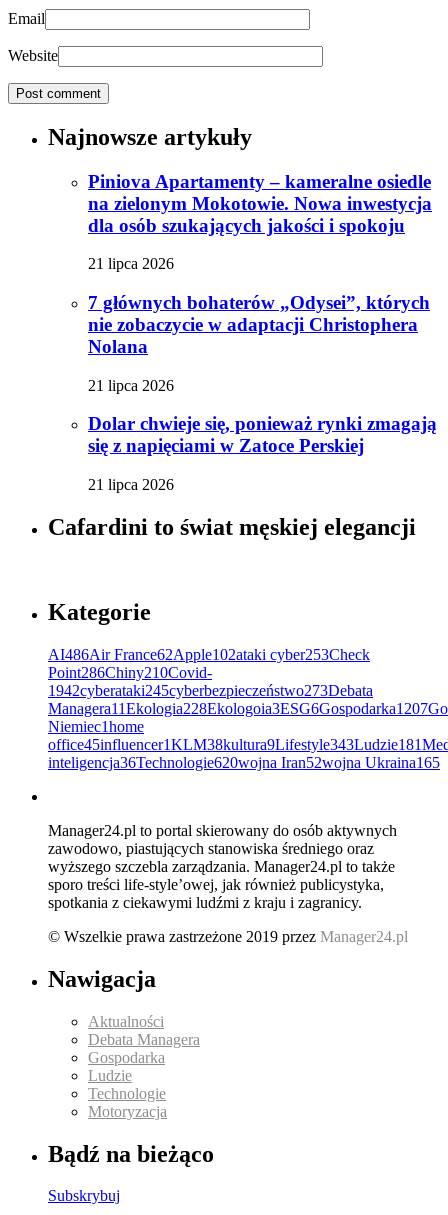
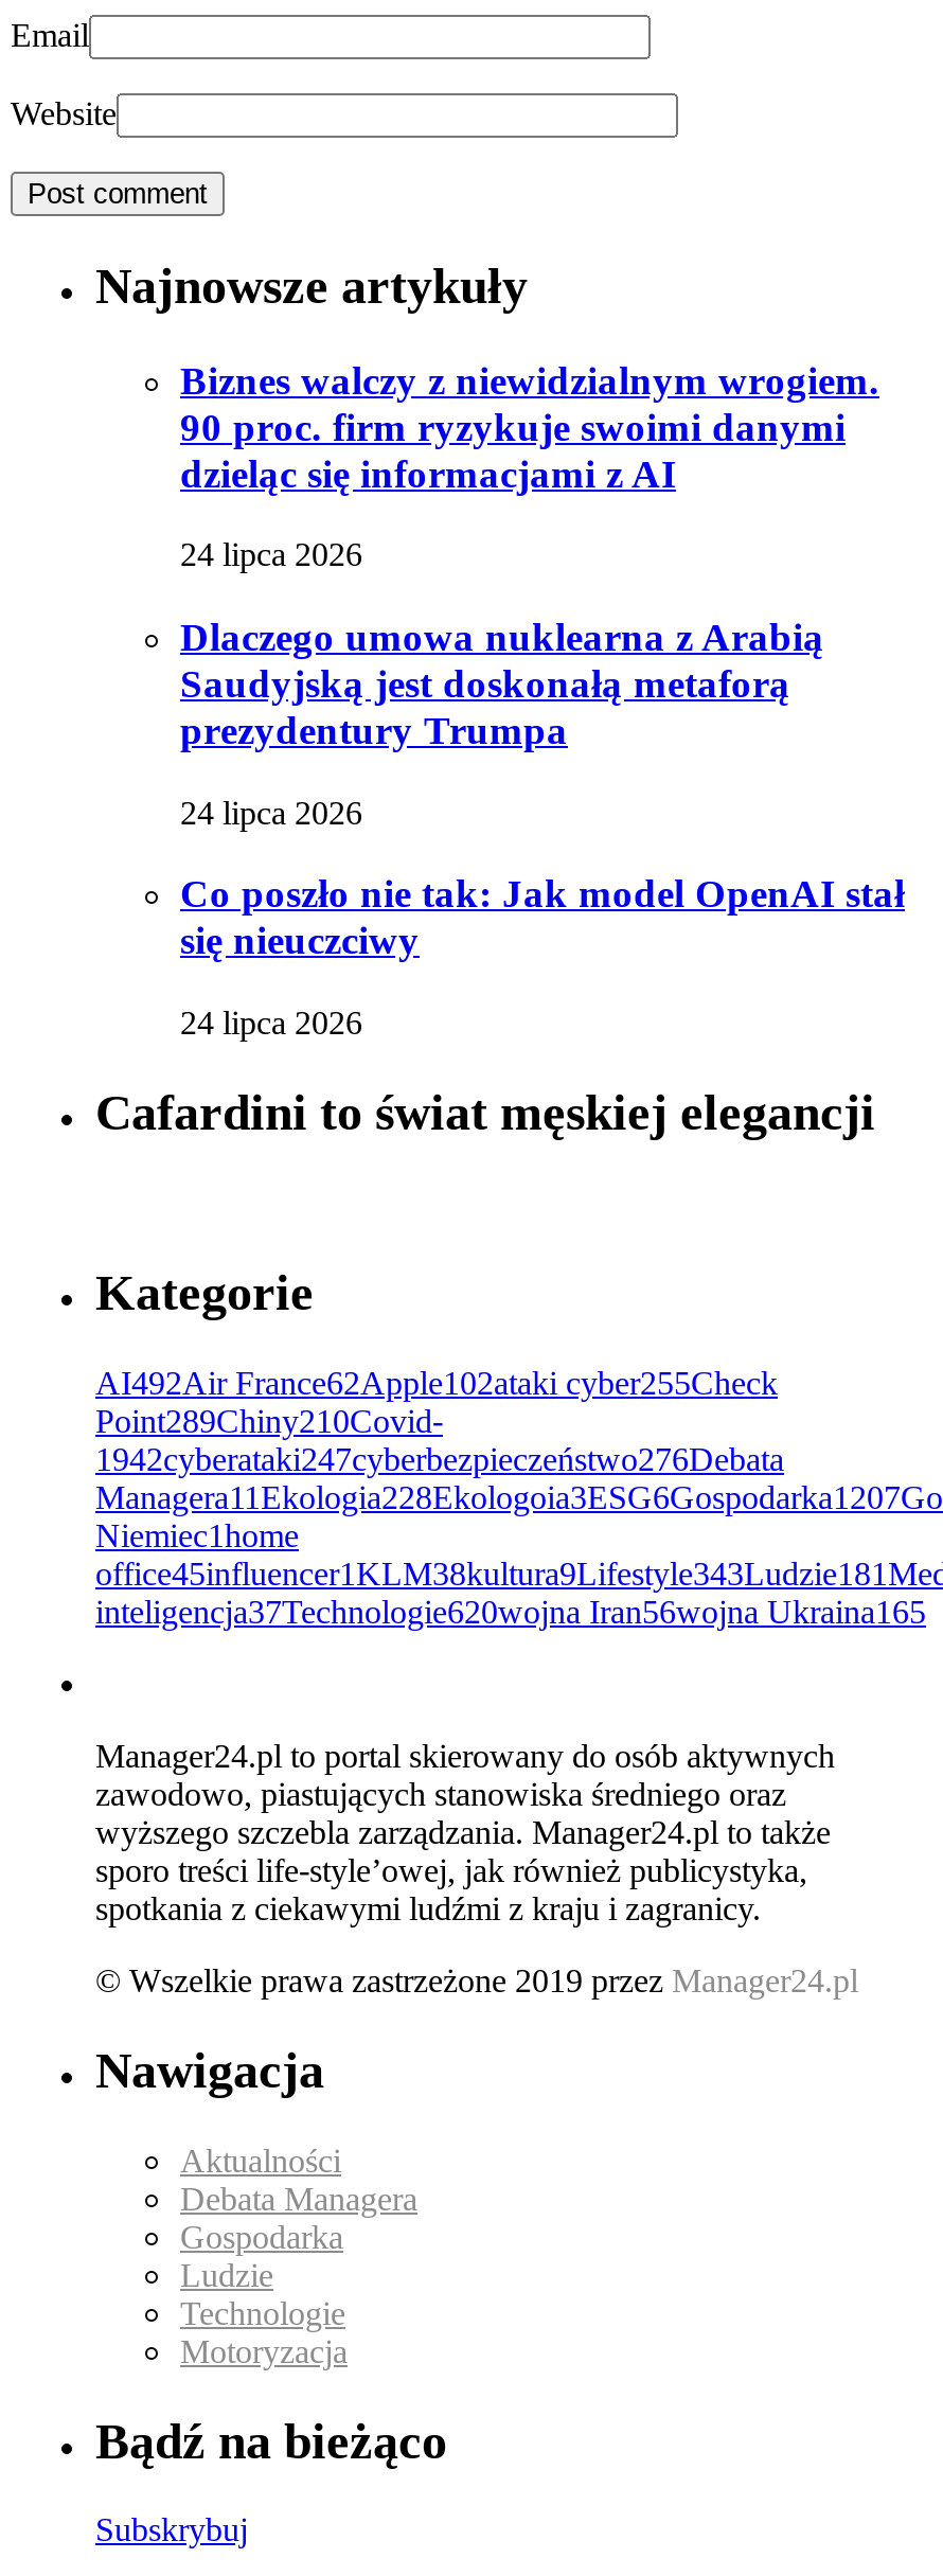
[88,171,432,236] Piniova Apartamenty – kameralne osiedle | na zielonym Mokotowie. Nowa inwestycja | dla osób szukających jakości i spokoju -> [180,357,879,495] Biznes walczy z niewidzialnym wrogiem. | 90 proc. firm ryzykuje swoimi danymi | dzieląc się informacjami z AI
[88,255,174,272] 21 lipca 2026 -> [180,537,362,573] 24 lipca 2026
[88,292,430,357] 7 głównych bohaterów „Odysei”, których | nie zobaczycie w adaptacji Christophera | Nolana -> [180,615,824,752] Dlaczego umowa nuklearna z Arabią | Saudyjską jest doskonałą metaforą | prezydentury Trumpa
[88,377,174,394] 21 lipca 2026 -> [180,794,362,830] 24 lipca 2026
[88,413,437,456] Dolar chwieje się, ponieważ rynki zmagają | się z napięciami w Zatoce Perskiej -> [180,872,905,963] Co poszło nie tak: Jak model OpenAI stał | się nieuczciwy
[88,476,174,493] 21 lipca 2026 -> [180,1005,362,1041] 24 lipca 2026
[48,646,370,663] AI486Air France62Apple102ataki cyber253Check -> [95,1364,778,1400] AI492Air France62Apple102ataki cyber255Check
[48,664,212,681] Point286Chiny210Covid- -> [95,1403,443,1439] Point289Chiny210Covid-
[48,682,373,699] 1942cyberataki245cyberbezpieczeństwo273Debata -> [95,1441,784,1477] 1942cyberataki247cyberbezpieczeństwo276Debata
[48,754,440,771] inteligencja36Technologie620wojna Iran52wojna Ukraina165 -> [95,1593,926,1629] inteligencja37Technologie620wojna Iran56wojna Ukraina165

